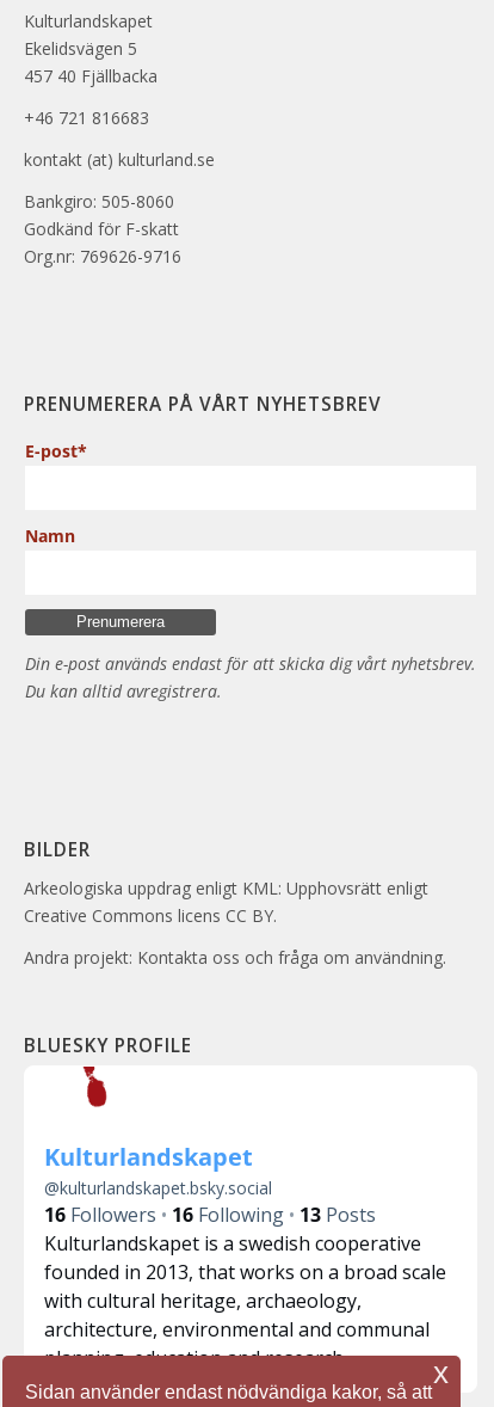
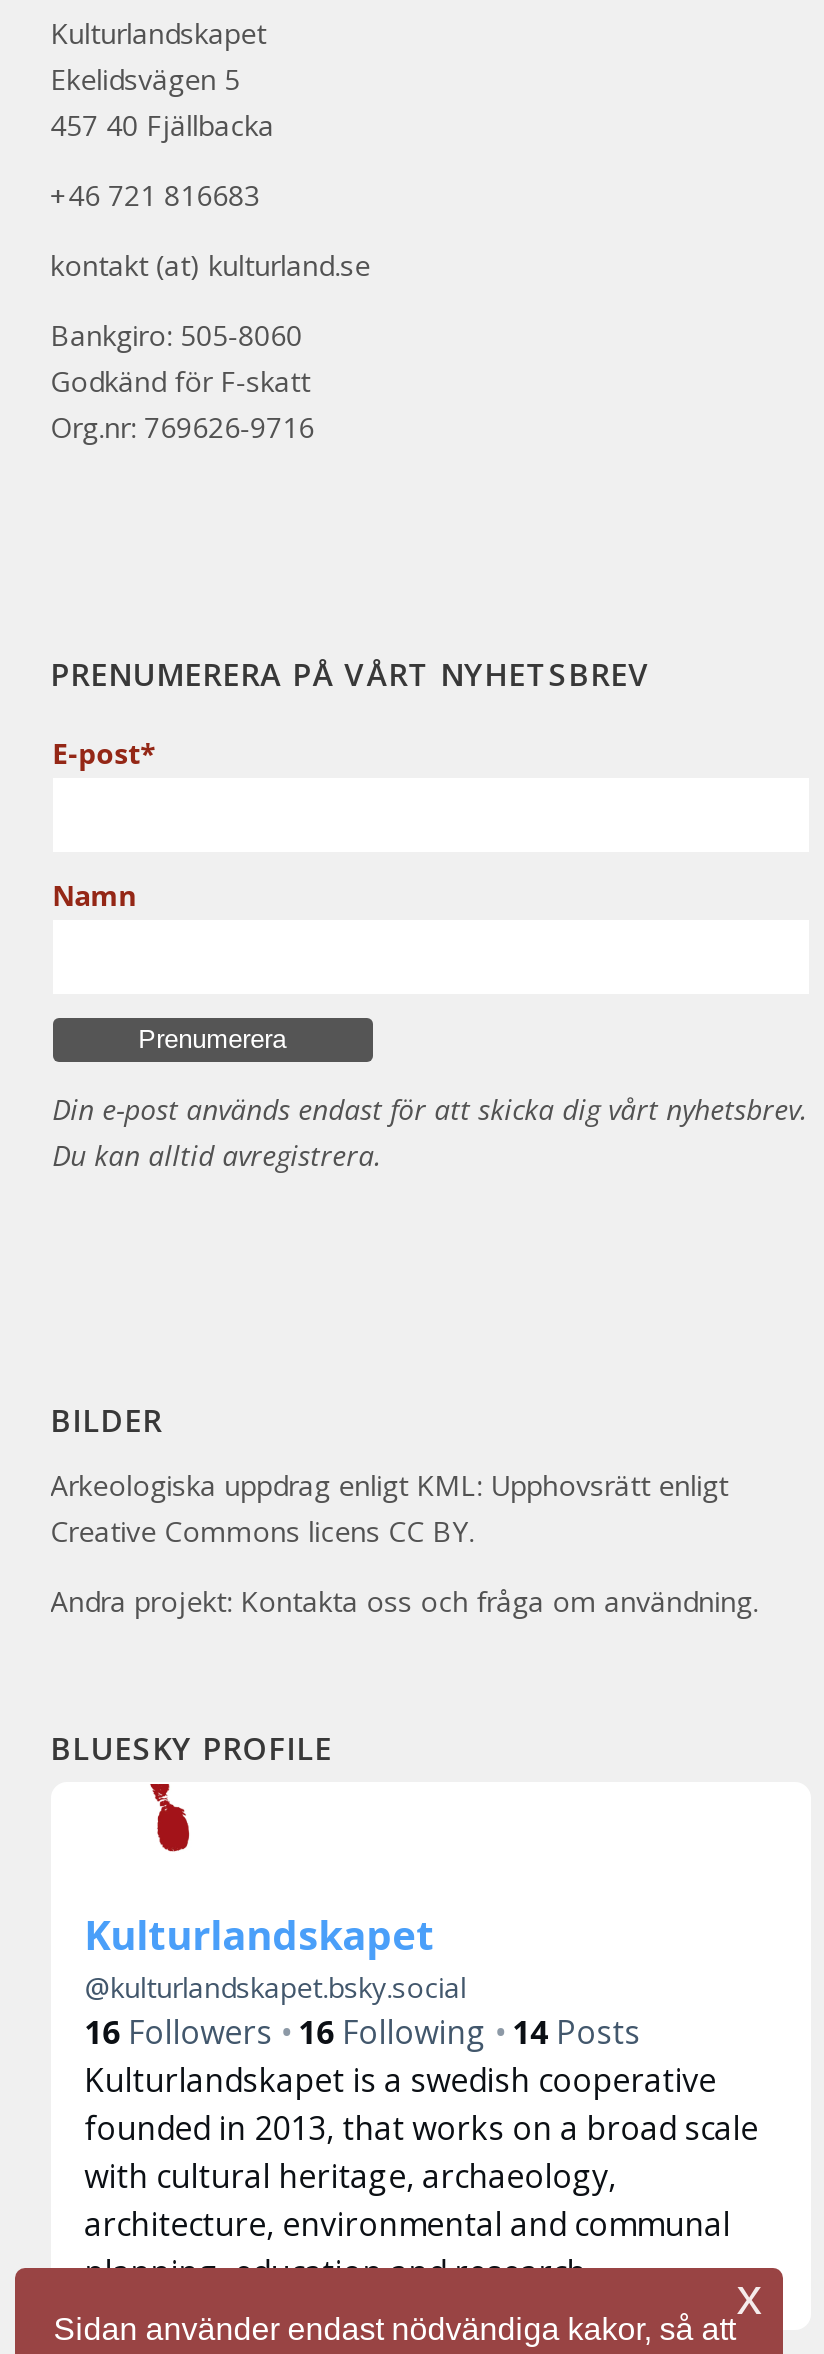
[44,1201,375,1227] 16 Followers 16 Following 13 Posts -> [84,2009,640,2053] 16 Followers 16 Following 14 Posts

